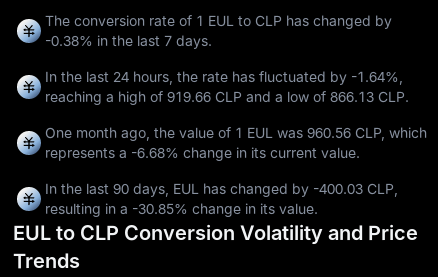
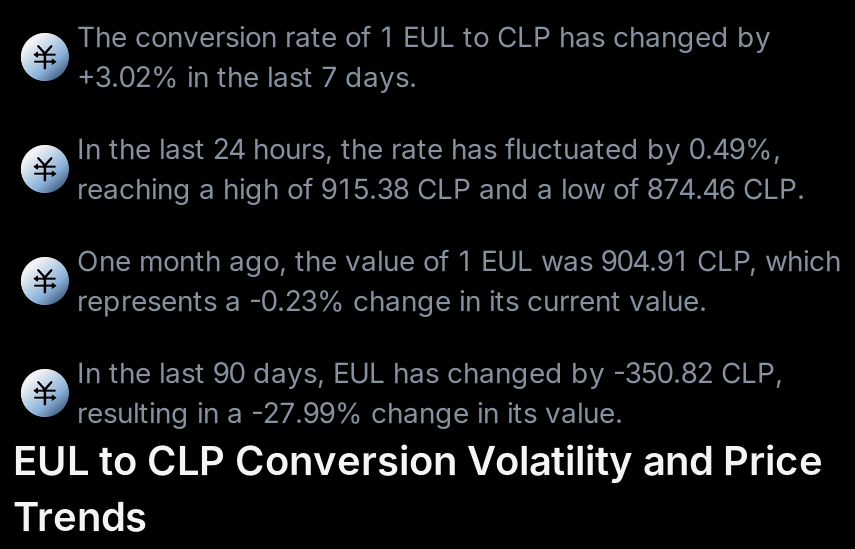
[45,32,212,49] -0.38% in the last 7 days. -> [77,60,417,94] +3.02% in the last 7 days.
[45,68,403,85] In the last 24 hours, the rate has fluctuated by -1.64%, -> [77,132,781,166] In the last 24 hours, the rate has fluctuated by 0.49%,
[45,88,409,105] reaching a high of 919.66 CLP and a low of 866.13 CLP. -> [77,172,805,206] reaching a high of 915.38 CLP and a low of 874.46 CLP.
[45,124,427,141] One month ago, the value of 1 EUL was 960.56 CLP, which -> [77,244,841,278] One month ago, the value of 1 EUL was 904.91 CLP, which
[45,144,360,161] represents a -6.68% change in its current value. -> [77,284,707,318] represents a -0.23% change in its current value.
[45,180,398,197] In the last 90 days, EUL has changed by -400.03 CLP, -> [77,356,783,390] In the last 90 days, EUL has changed by -350.82 CLP,
[45,200,318,217] resulting in a -30.85% change in its value. -> [77,396,623,430] resulting in a -27.99% change in its value.

